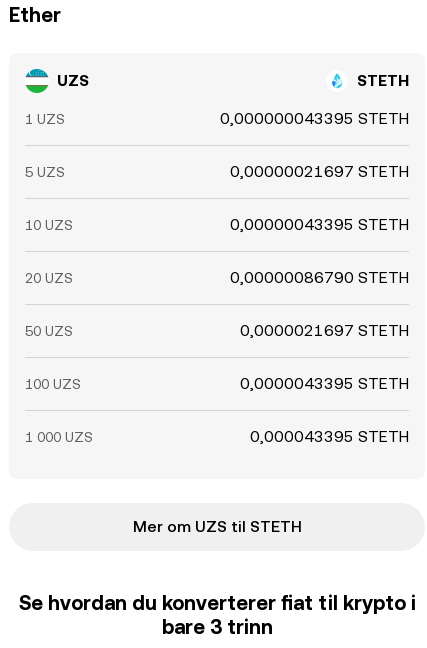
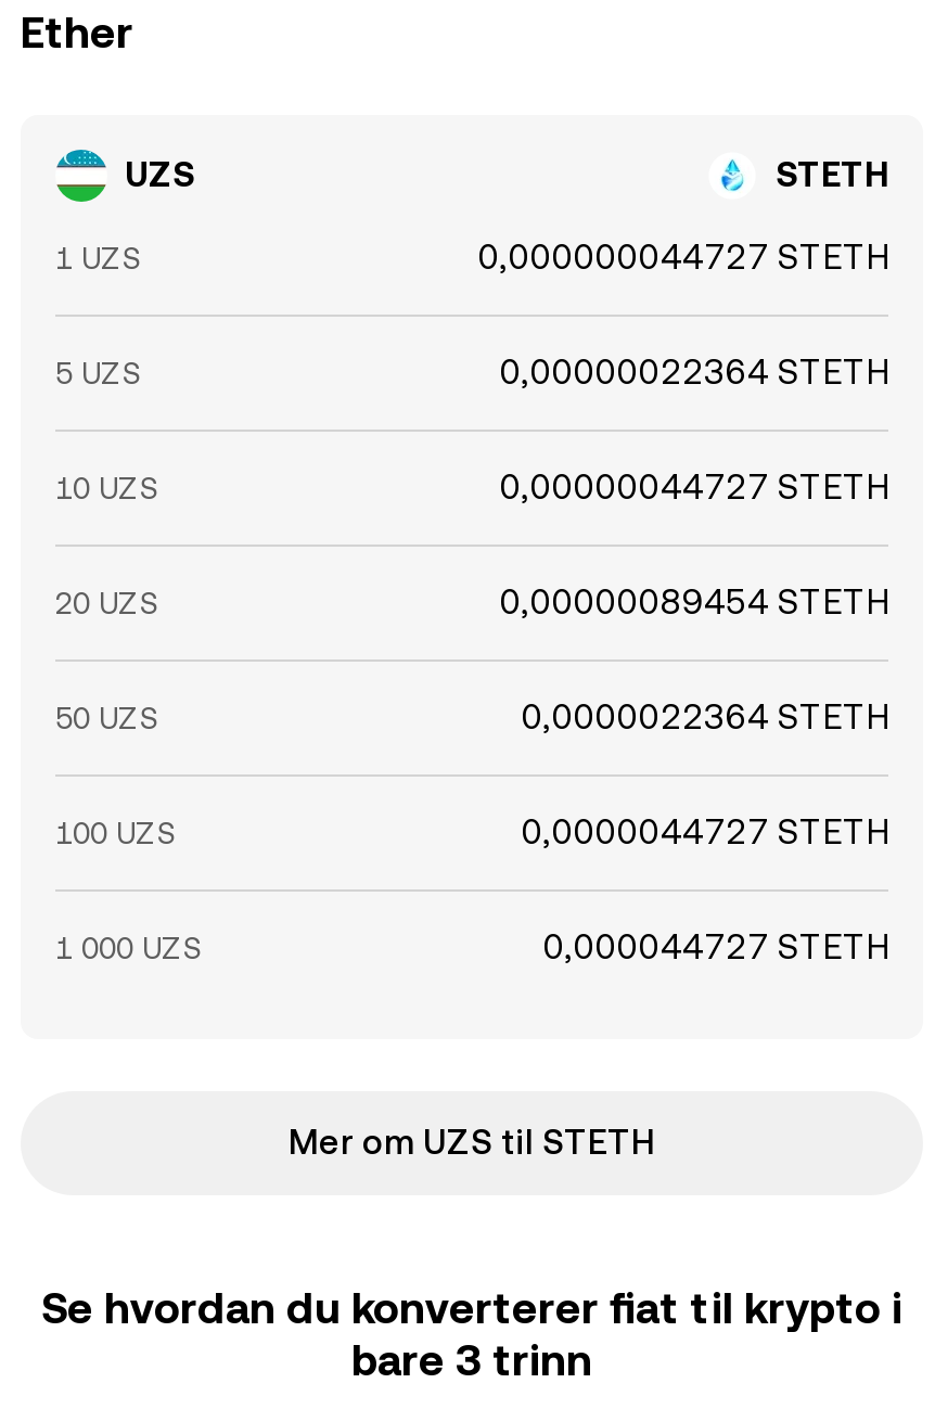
[220,109,409,128] 0,000000043395 STETH -> [478,236,888,278] 0,000000044727 STETH
[230,162,409,181] 0,00000021697 STETH -> [500,351,888,393] 0,00000022364 STETH
[230,215,409,234] 0,00000043395 STETH -> [500,466,888,508] 0,00000044727 STETH
[230,268,409,287] 0,00000086790 STETH -> [500,581,888,623] 0,00000089454 STETH
[240,321,409,340] 0,0000021697 STETH -> [522,696,888,738] 0,0000022364 STETH
[240,374,409,393] 0,0000043395 STETH -> [522,811,888,853] 0,0000044727 STETH
[250,427,409,446] 0,000043395 STETH -> [543,926,888,968] 0,000044727 STETH

